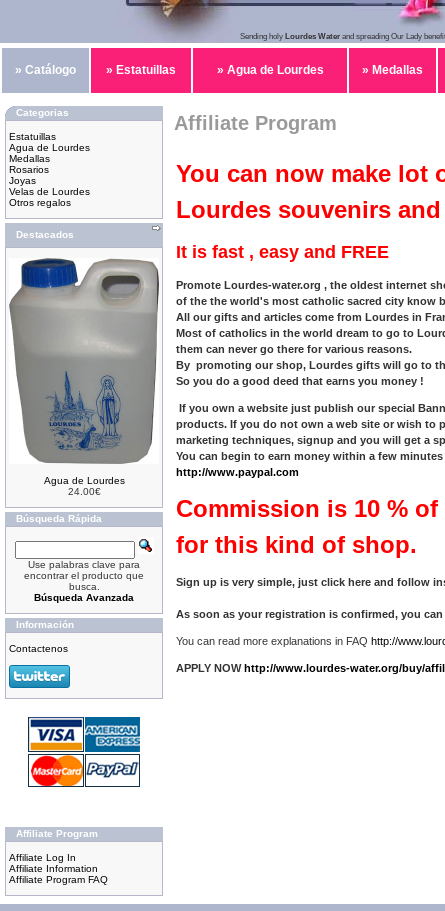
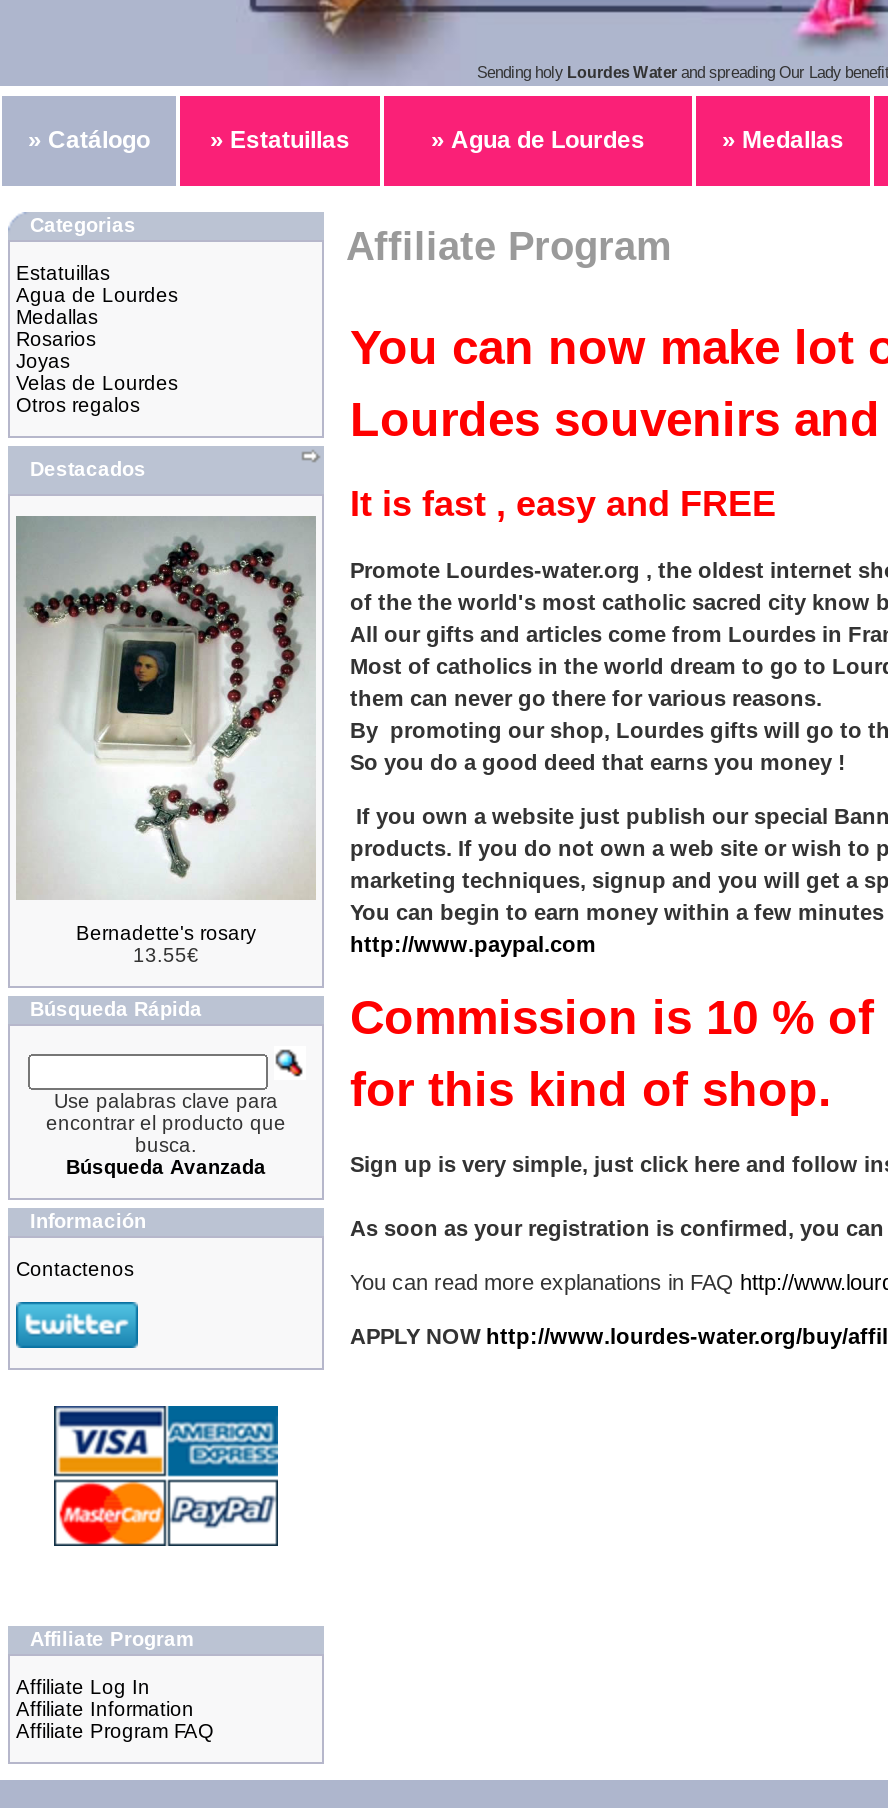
[9,258,159,496] [image] | Agua de Lourdes | 24.00€ -> [14,514,316,966] [image] | Bernadette's rosary | 13.55€

